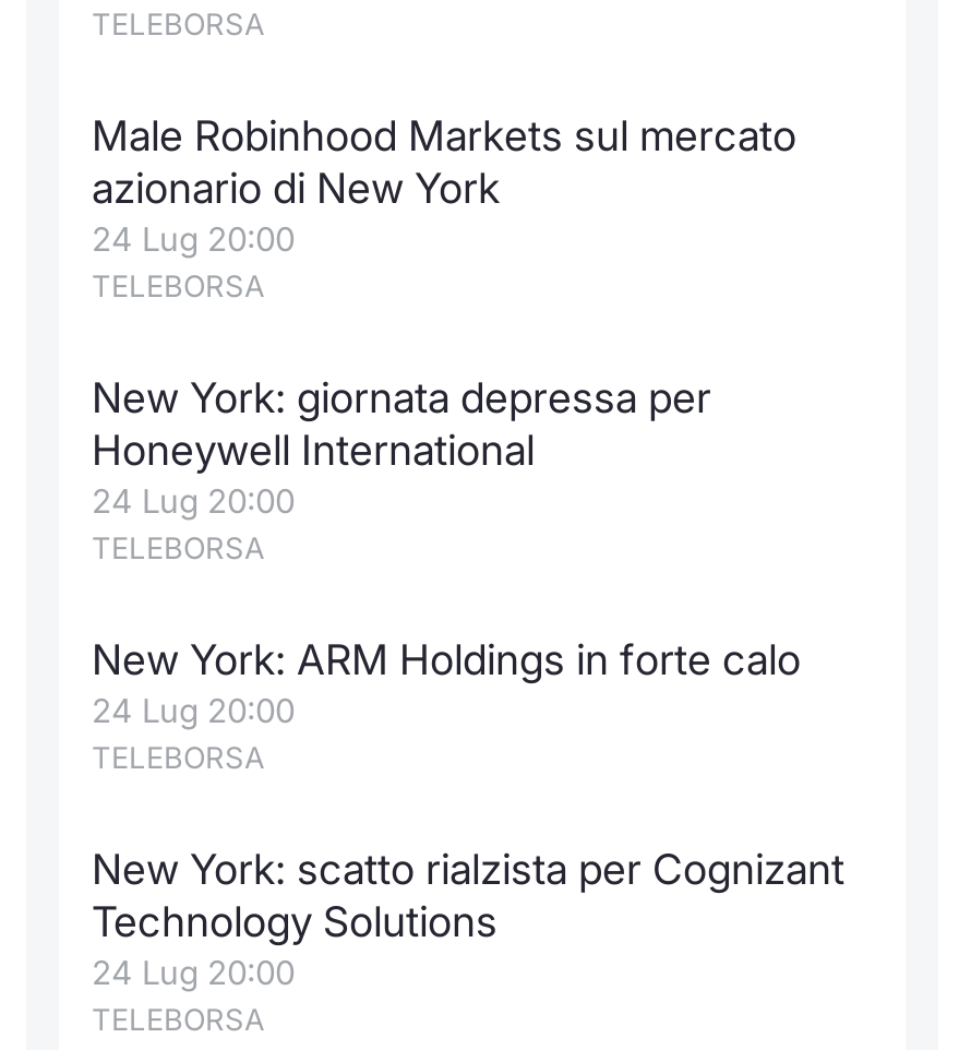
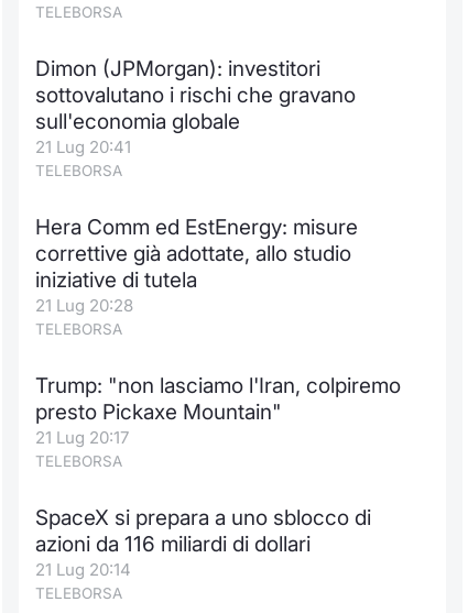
[92,111,796,260] Male Robinhood Markets sul mercato | azionario di New York | 24 Lug 20:00 -> [35,56,356,157] Dimon (JPMorgan): investitori | sottovalutano i rischi che gravano | sull'economia globale | 21 Lug 20:41
[92,373,711,522] New York: giornata depressa per | Honeywell International | 24 Lug 20:00 -> [35,215,358,316] Hera Comm ed EstEnergy: misure | correttive già adottate, allo studio | iniziative di tutela | 21 Lug 20:28
[92,635,801,731] New York: ARM Holdings in forte calo | 24 Lug 20:00 -> [35,373,401,448] Trump: "non lasciamo l'Iran, colpiremo | presto Pickaxe Mountain" | 21 Lug 20:17
[92,845,844,993] New York: scatto rialzista per Cognizant | Technology Solutions | 24 Lug 20:00 -> [35,505,371,580] SpaceX si prepara a uno sblocco di | azioni da 116 miliardi di dollari | 21 Lug 20:14

